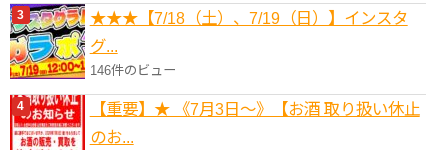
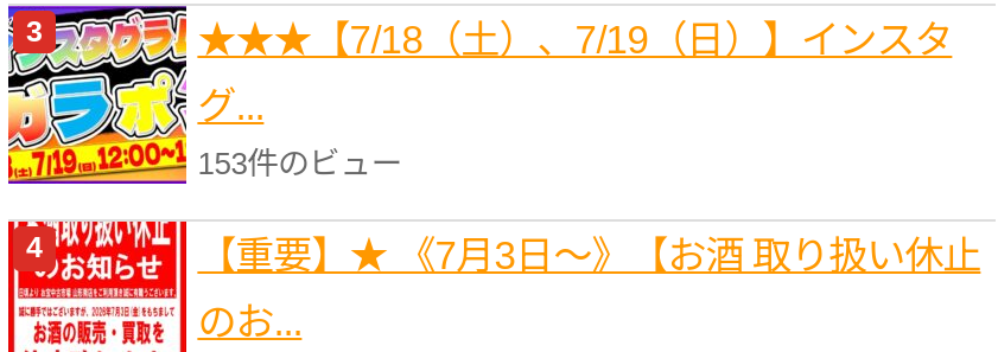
[90,63,176,78] 146件のビュー -> [197,145,402,181] 153件のビュー

